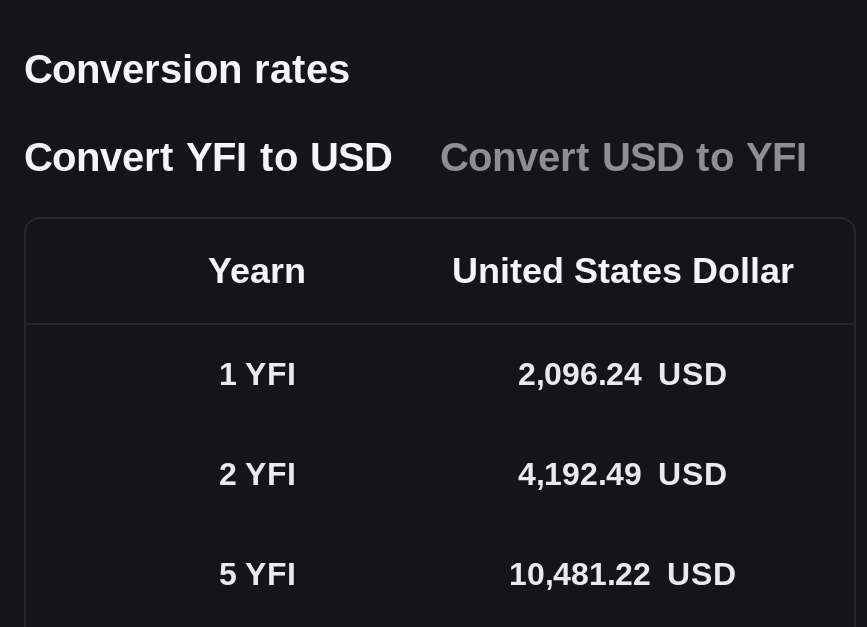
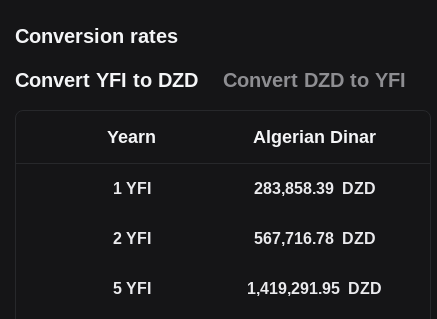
[24,135,392,179] Convert YFI to USD -> [15,69,198,91] Convert YFI to DZD
[440,135,808,179] Convert USD to YFI -> [223,69,406,91] Convert DZD to YFI
[452,251,794,291] United States Dollar -> [253,127,376,147] Algerian Dinar
[518,357,728,391] 2,096.24 USD -> [253,180,375,197] 283,858.39 DZD
[518,457,728,491] 4,192.49 USD -> [253,230,375,247] 567,716.78 DZD
[509,557,737,591] 10,481.22 USD -> [247,280,382,297] 1,419,291.95 DZD

